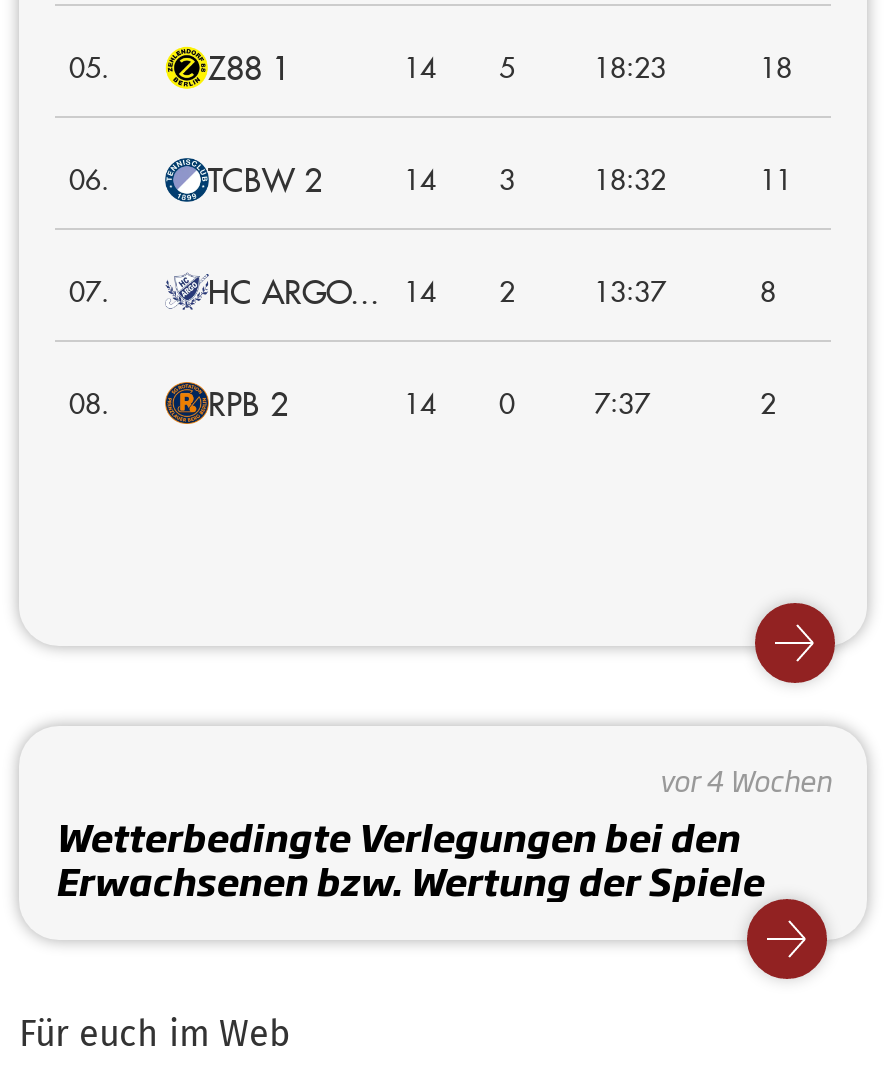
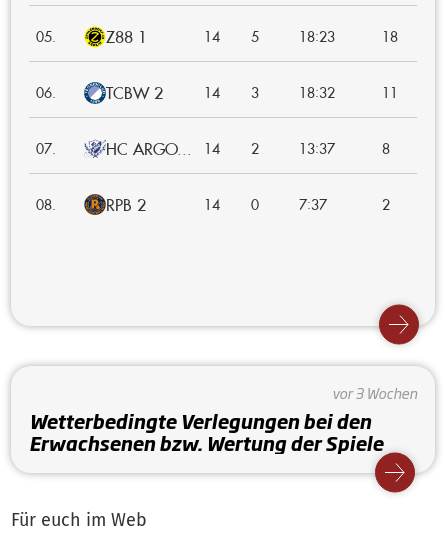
[659,758,831,800] vor 4 Wochen -> [332,382,417,403] vor 3 Wochen

